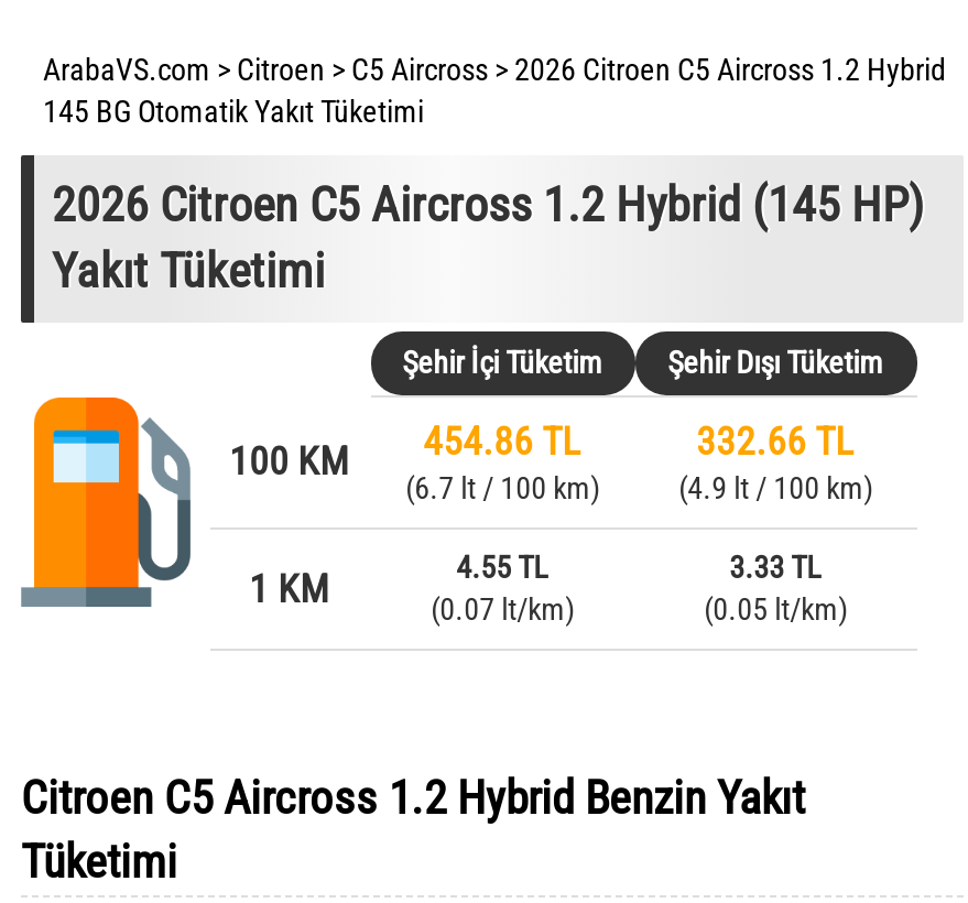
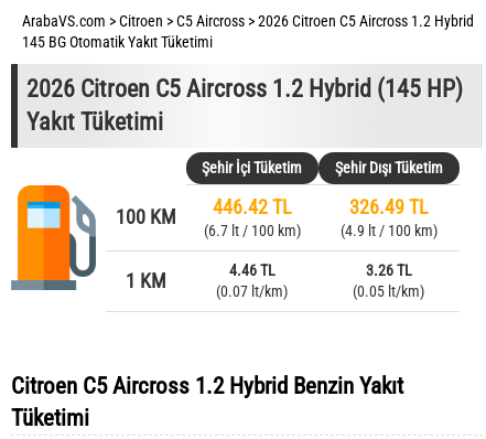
[229,420,582,483] 100 KM 454.86 TL -> [115,196,292,228] 100 KM 446.42 TL
[696,420,855,464] 332.66 TL -> [349,196,428,218] 326.49 TL
[456,550,549,585] 4.55 TL -> [229,261,275,279] 4.46 TL
[729,550,822,585] 3.33 TL -> [365,261,412,279] 3.26 TL

